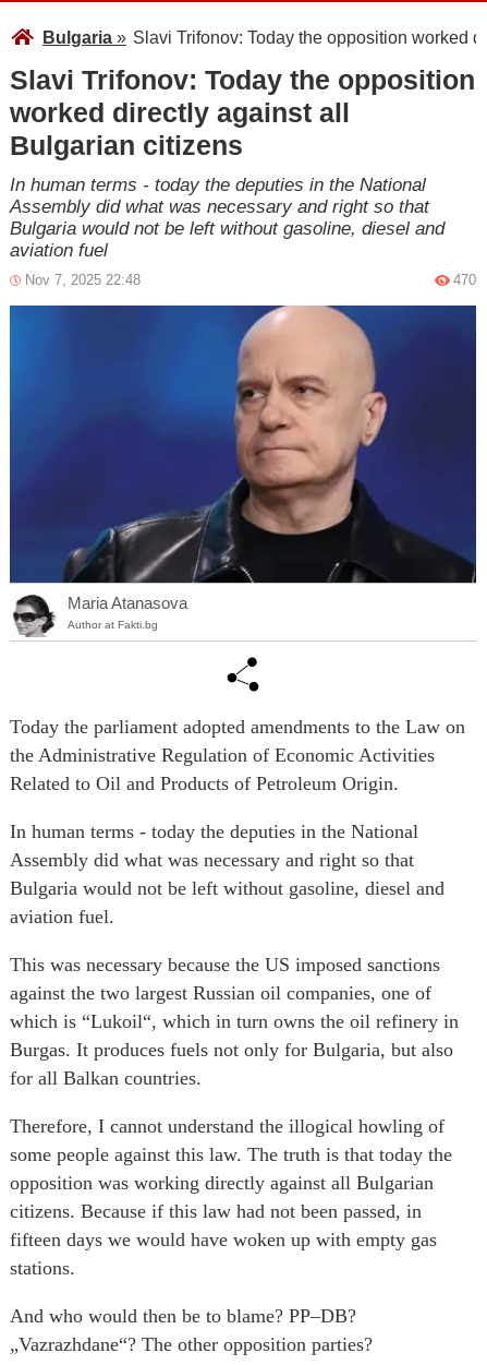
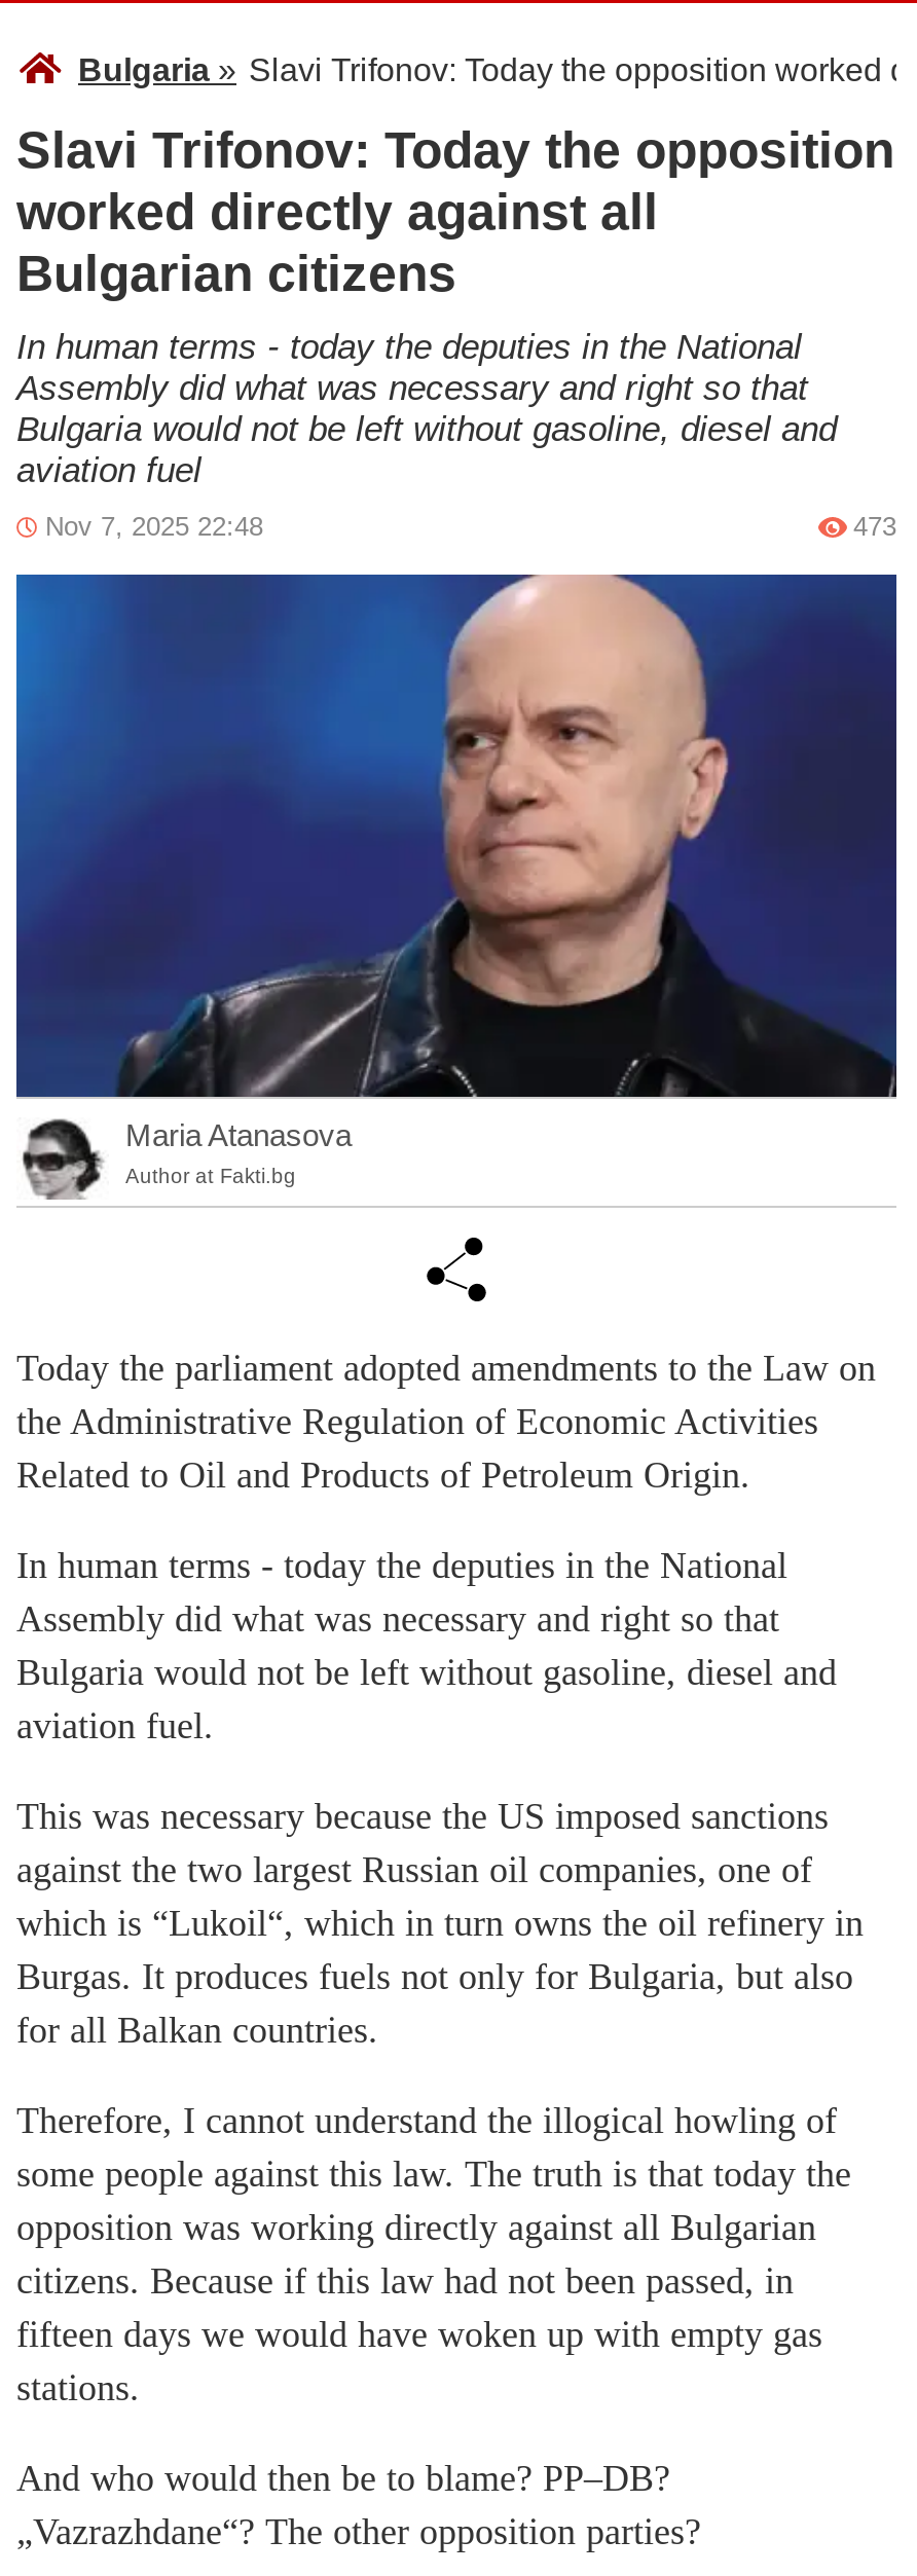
[453,272,476,288] 470 -> [853,511,896,542] 473

